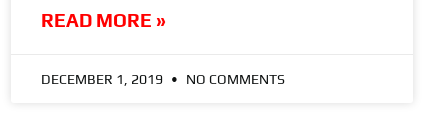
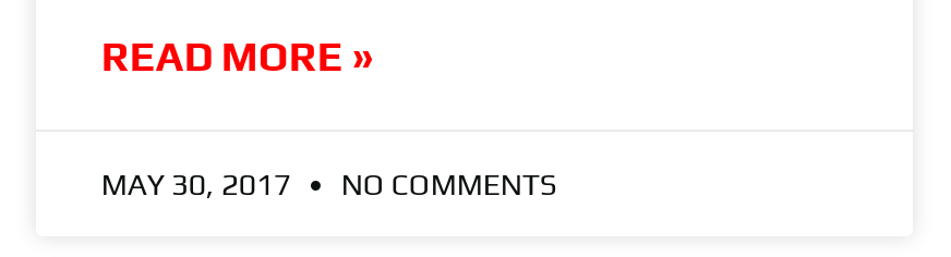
[41,71,285,87] DECEMBER 1, 2019 NO COMMENTS -> [101,166,557,200] MAY 30, 2017 NO COMMENTS

